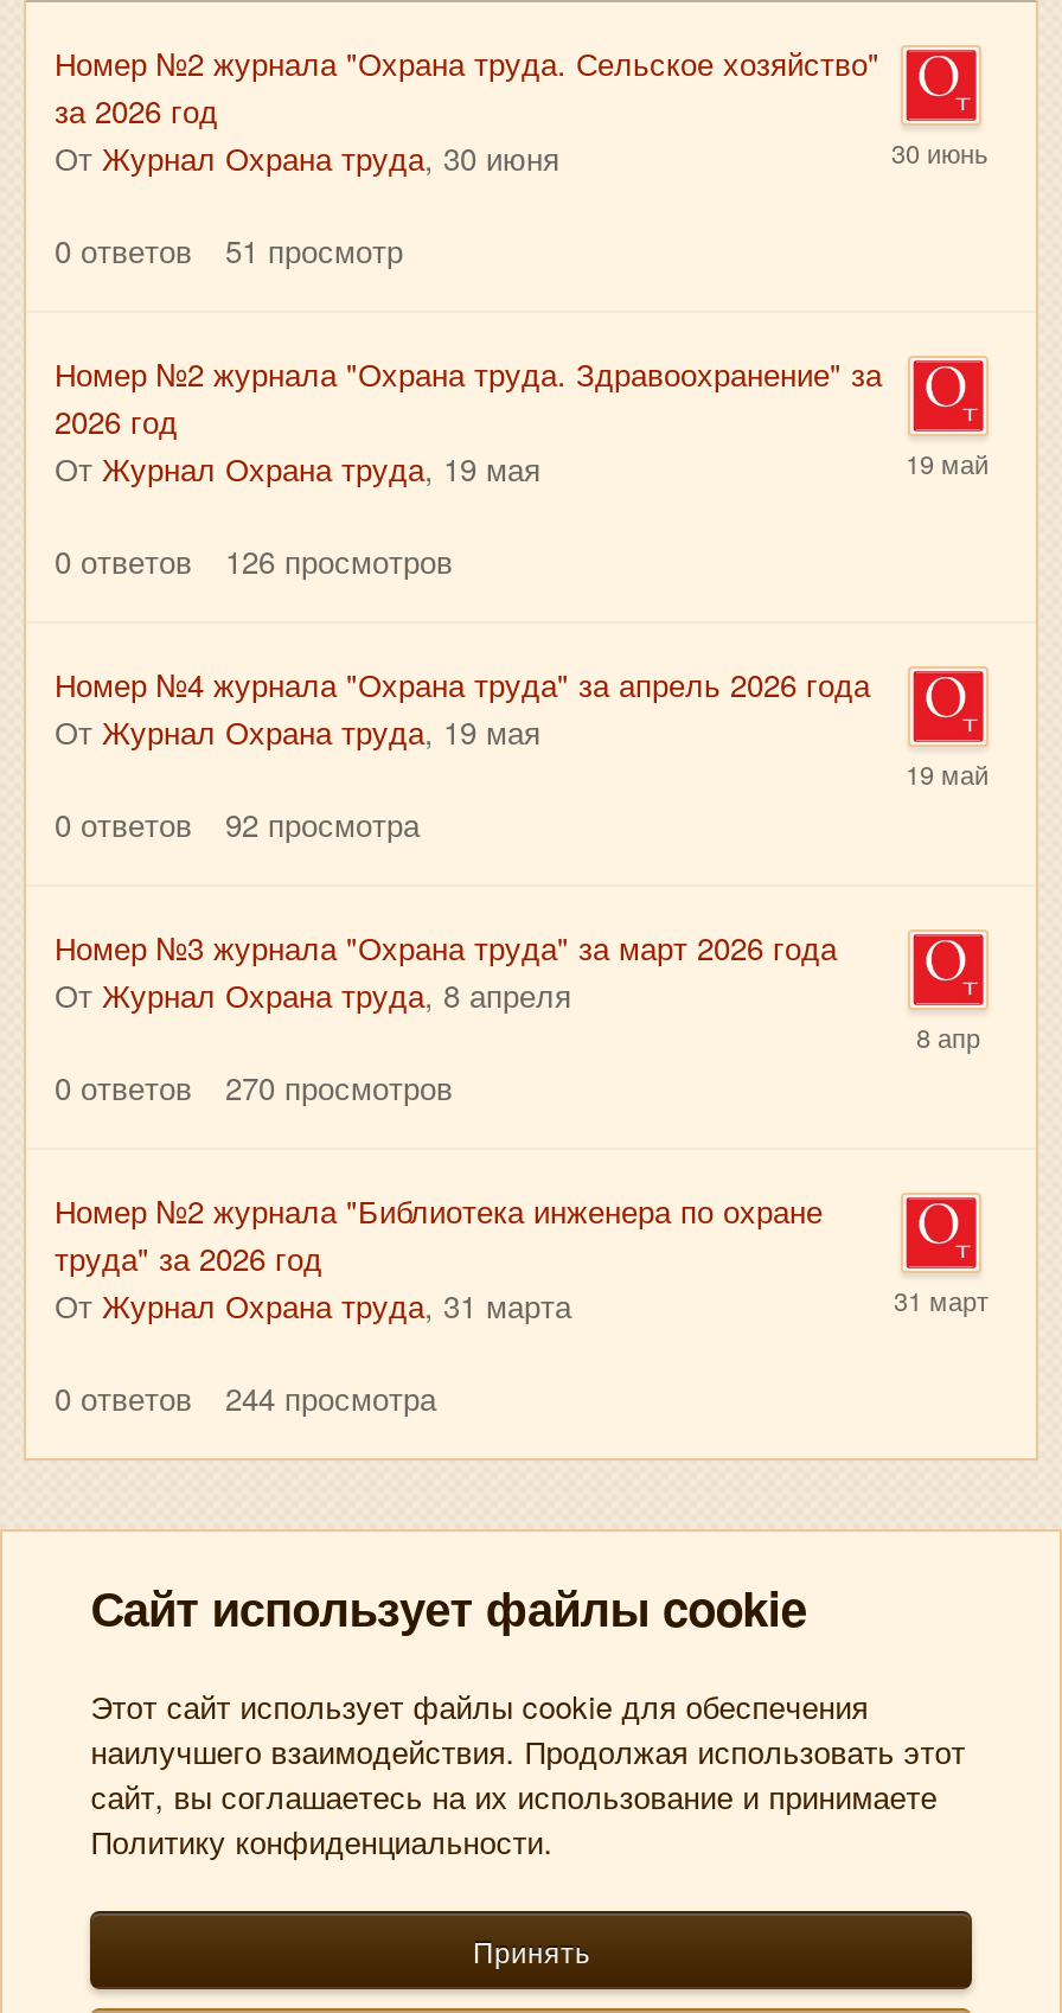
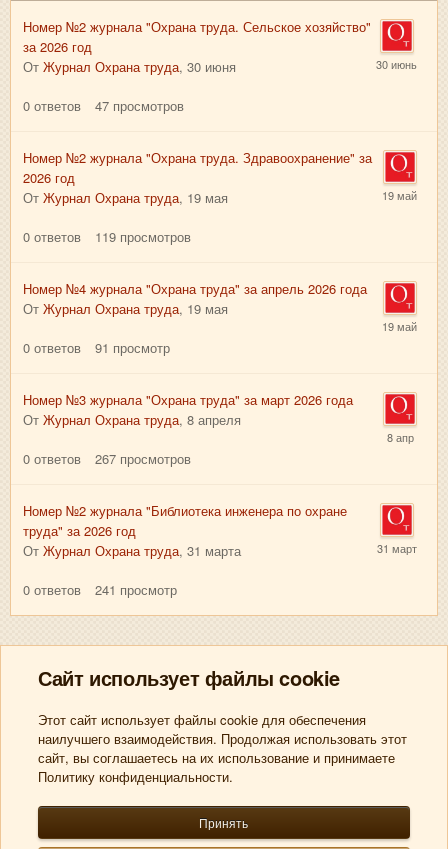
[55,229,403,274] 0 ответов 51 просмотр -> [23,96,184,115] 0 ответов 47 просмотров
[55,539,453,584] 0 ответов 126 просмотров -> [23,227,191,246] 0 ответов 119 просмотров
[55,802,420,847] 0 ответов 92 просмотра -> [23,338,170,357] 0 ответов 91 просмотр
[55,1066,453,1111] 0 ответов 270 просмотров -> [23,449,191,468] 0 ответов 267 просмотров
[55,1376,436,1421] 0 ответов 244 просмотра -> [23,580,177,599] 0 ответов 241 просмотр

